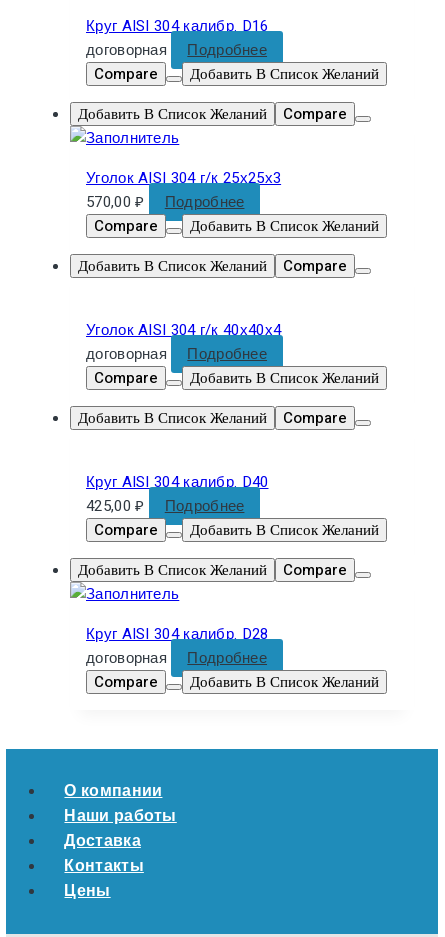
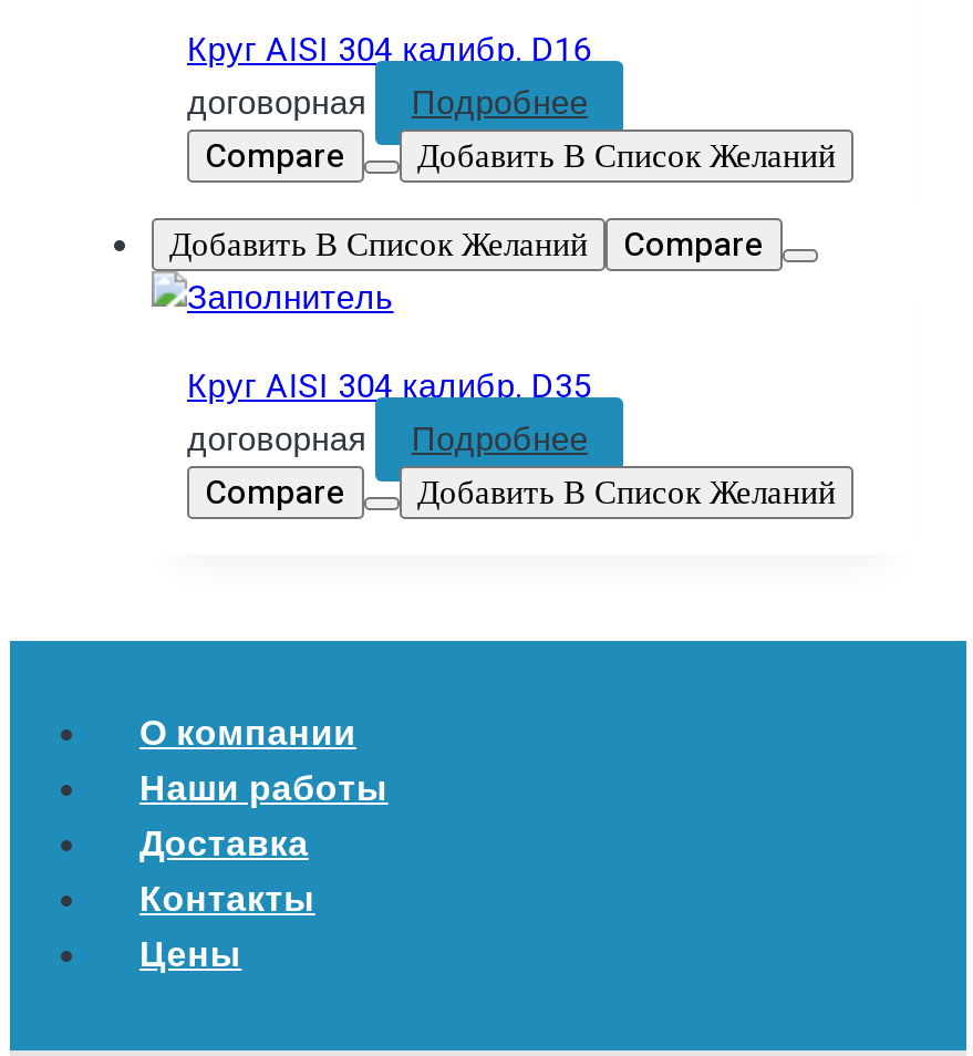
[78,167,379,645] Уголок AISI 304 г/к 25х25х3 | 570,00 ₽ | Подробнее | Compare | Добавить В Список Желаний | Добавить В Список Желаний | Compare | Уголок AISI 304 г/к 40х40х4 | договорная | Подробнее | Compare | Добавить В Список Желаний | Добавить В Список Желаний | Compare | Круг AISI 304 калибр. D40 | 425,00 ₽ | Подробнее | Compare | Добавить В Список Желаний | Добавить В Список Желаний | Compare | Круг AISI 304 калибр. D28 -> [187,362,591,411] Круг AISI 304 калибр. D35

